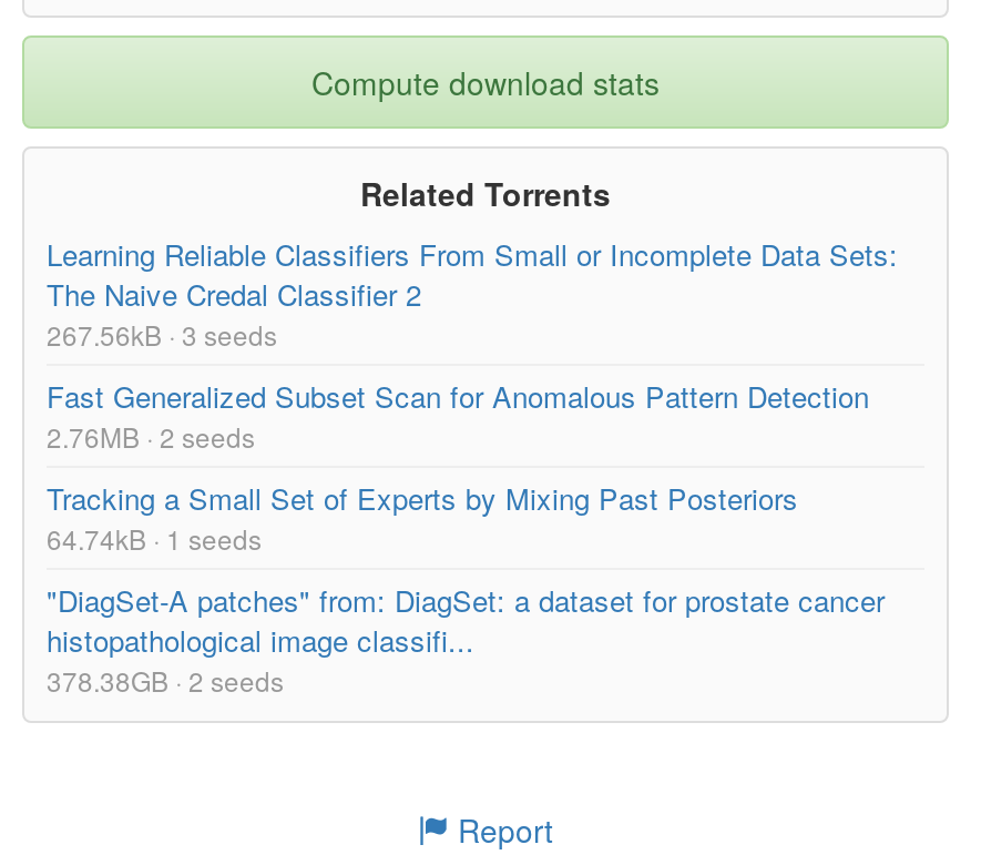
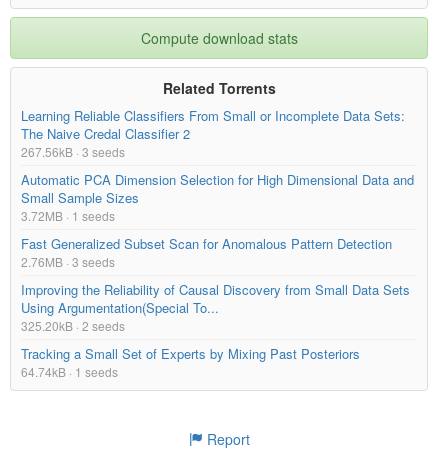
none -> [21,170,414,224] Automatic PCA Dimension Selection for High Dimensional Data and | Small Sample Sizes | 3.72MB · 1 seeds
[47,416,255,454] 2.76MB · 2 seeds -> [21,253,410,334] 2.76MB · 3 seeds | Improving the Reliability of Causal Discovery from Small Data Sets | Using Argumentation(Special To... | 325.20kB · 2 seeds
moved [47,476,798,556] -> [21,344,360,380]: Tracking a Small Set of Experts by Mixing Past Posteriors | 64.74kB · 1 seeds
[47,578,885,698] "DiagSet-A patches" from: DiagSet: a dataset for prostate cancer | histopathological image classifi... | 378.38GB · 2 seeds -> none

